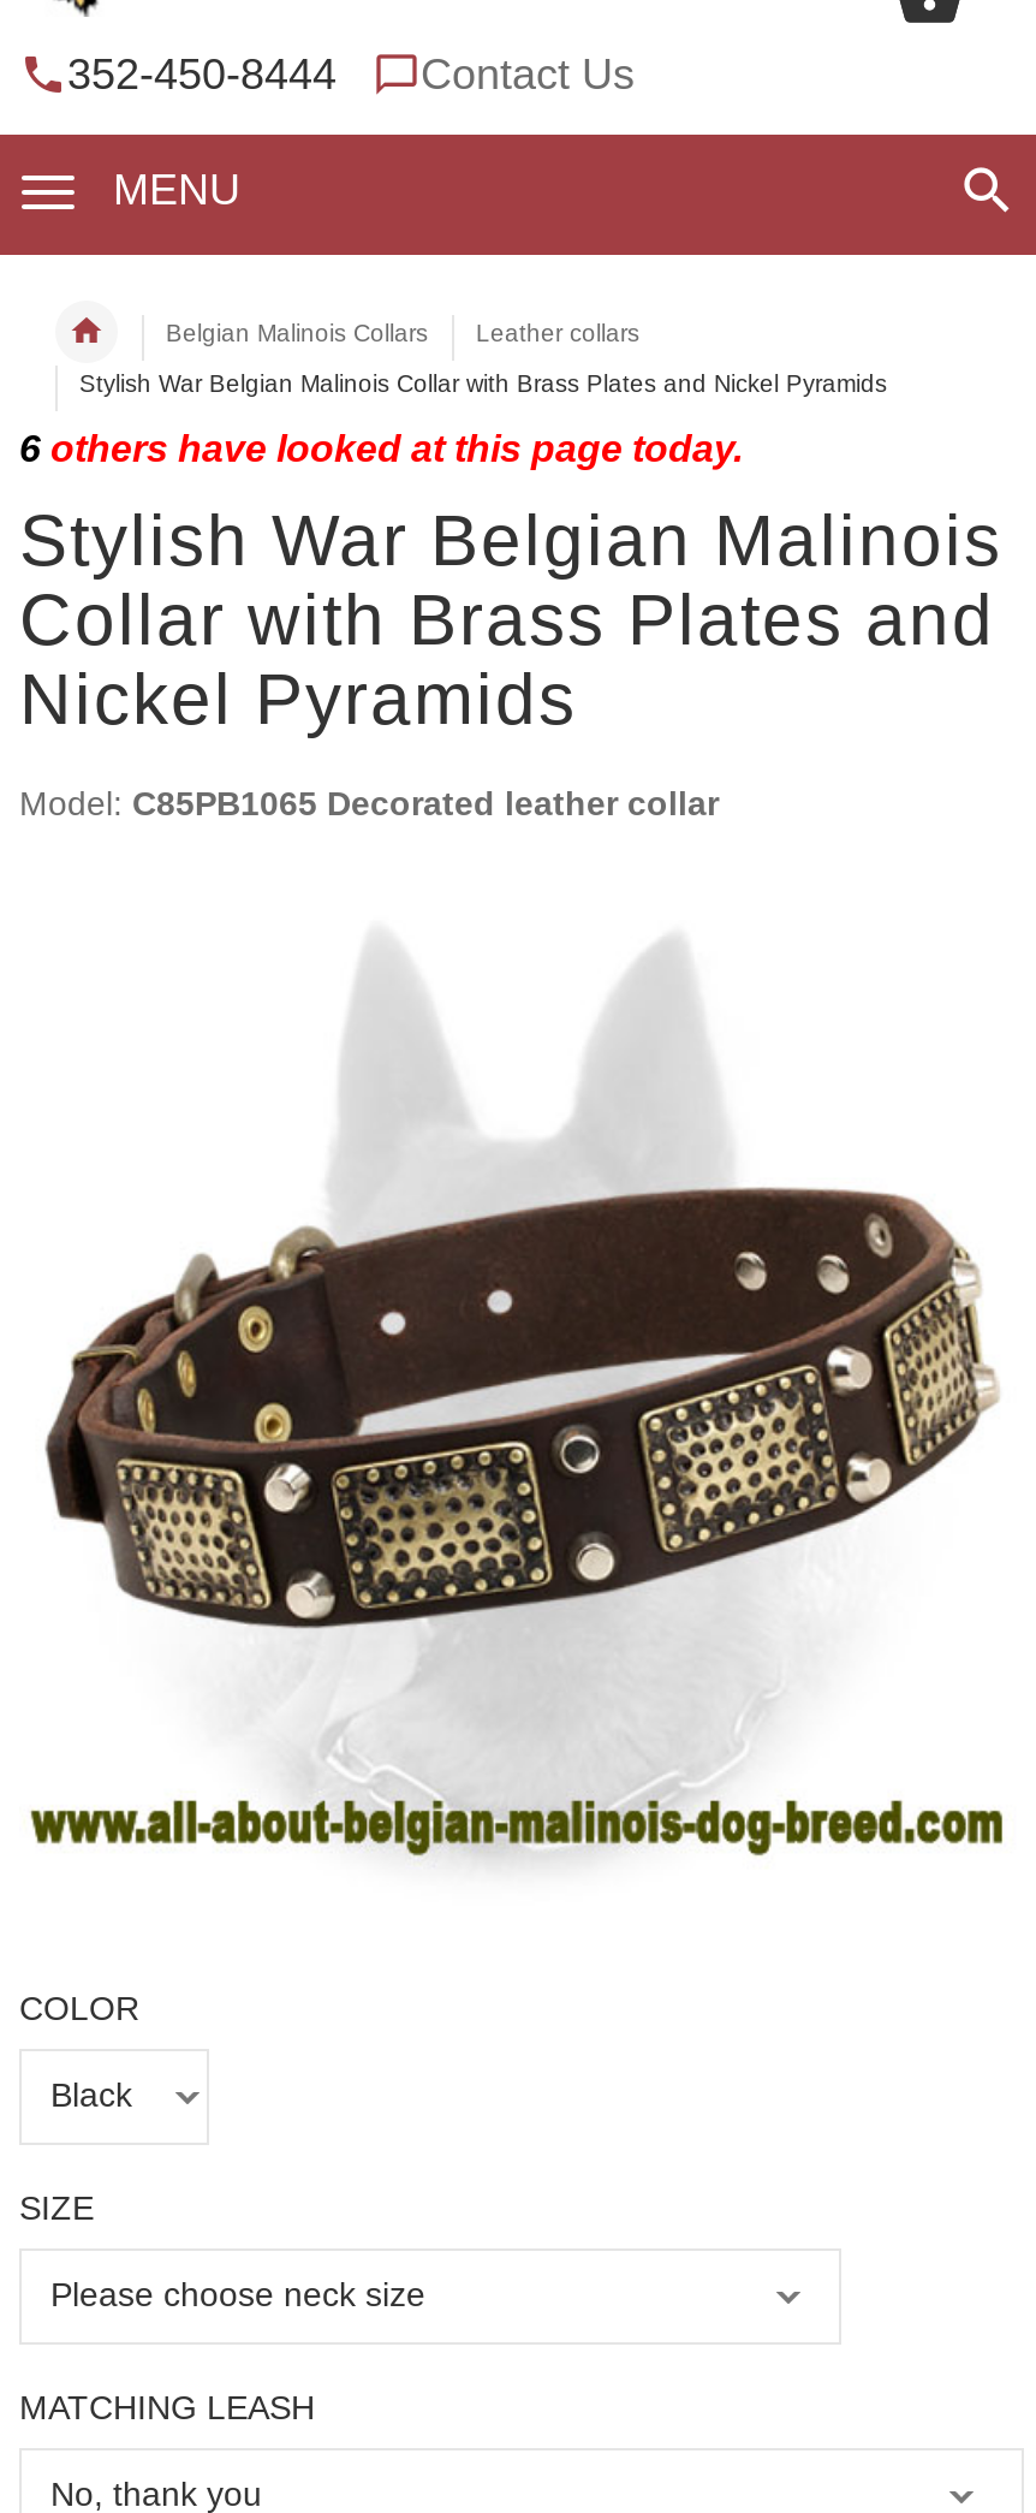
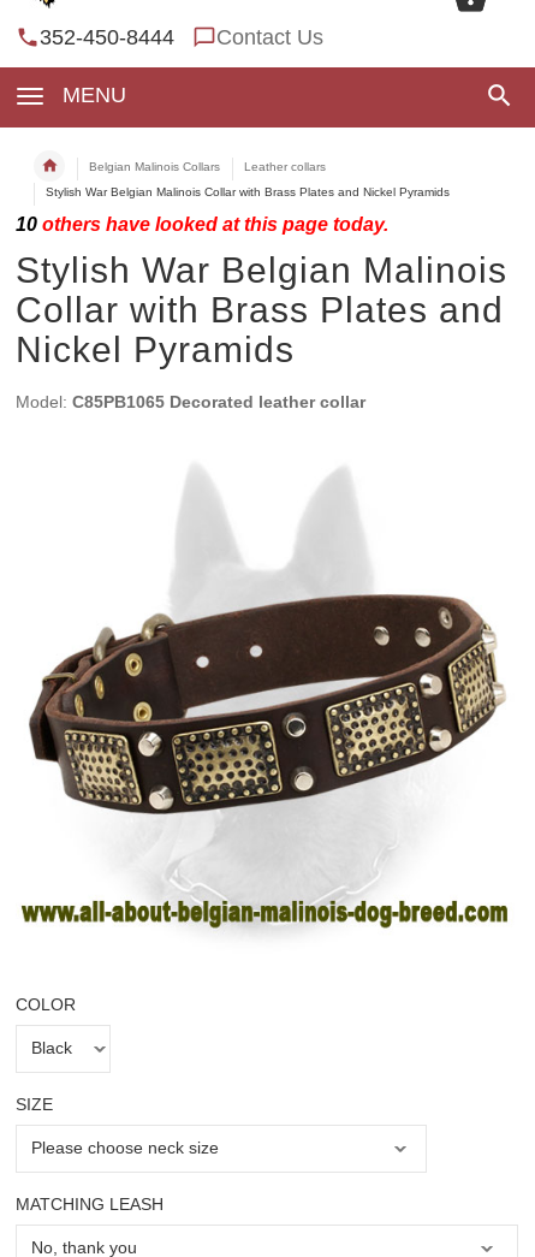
[19,428,743,469] 6 others have looked at this page today. -> [16,214,388,234] 10 others have looked at this page today.

